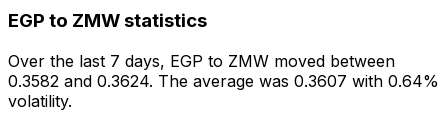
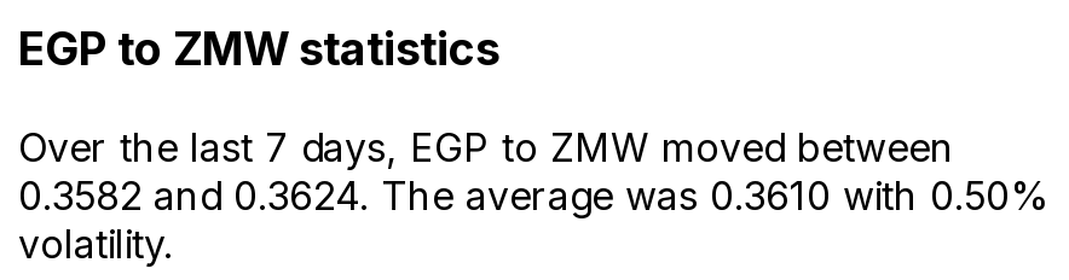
[8,71,439,91] 0.3582 and 0.3624. The average was 0.3607 with 0.64% -> [18,172,1048,220] 0.3582 and 0.3624. The average was 0.3610 with 0.50%

